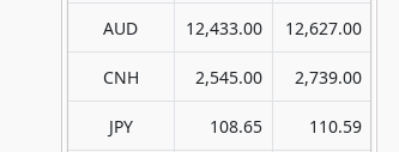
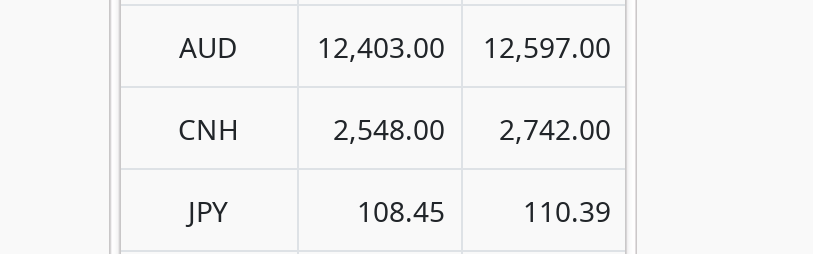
[186,17,262,39] 12,433.00 -> [317,28,445,66] 12,403.00
[285,17,362,39] 12,627.00 -> [483,28,611,66] 12,597.00
[195,66,262,88] 2,545.00 -> [333,110,445,148] 2,548.00
[295,66,362,88] 2,739.00 -> [499,110,611,148] 2,742.00
[210,115,262,137] 108.65 -> [357,192,445,230] 108.45
[309,115,362,137] 110.59 -> [523,192,611,230] 110.39

